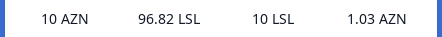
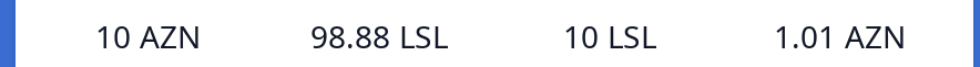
[138,9,200,28] 96.82 LSL -> [310,16,448,58] 98.88 LSL
[347,9,407,28] 1.03 AZN -> [774,16,907,58] 1.01 AZN

